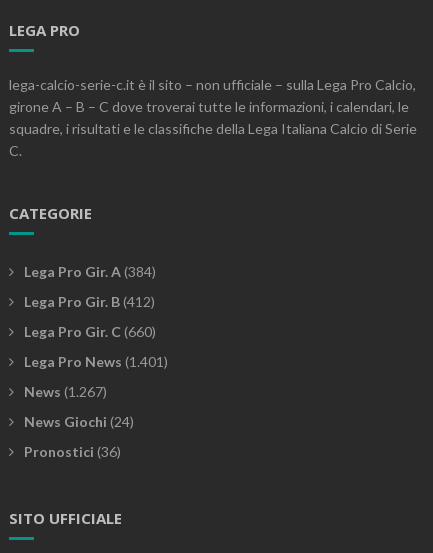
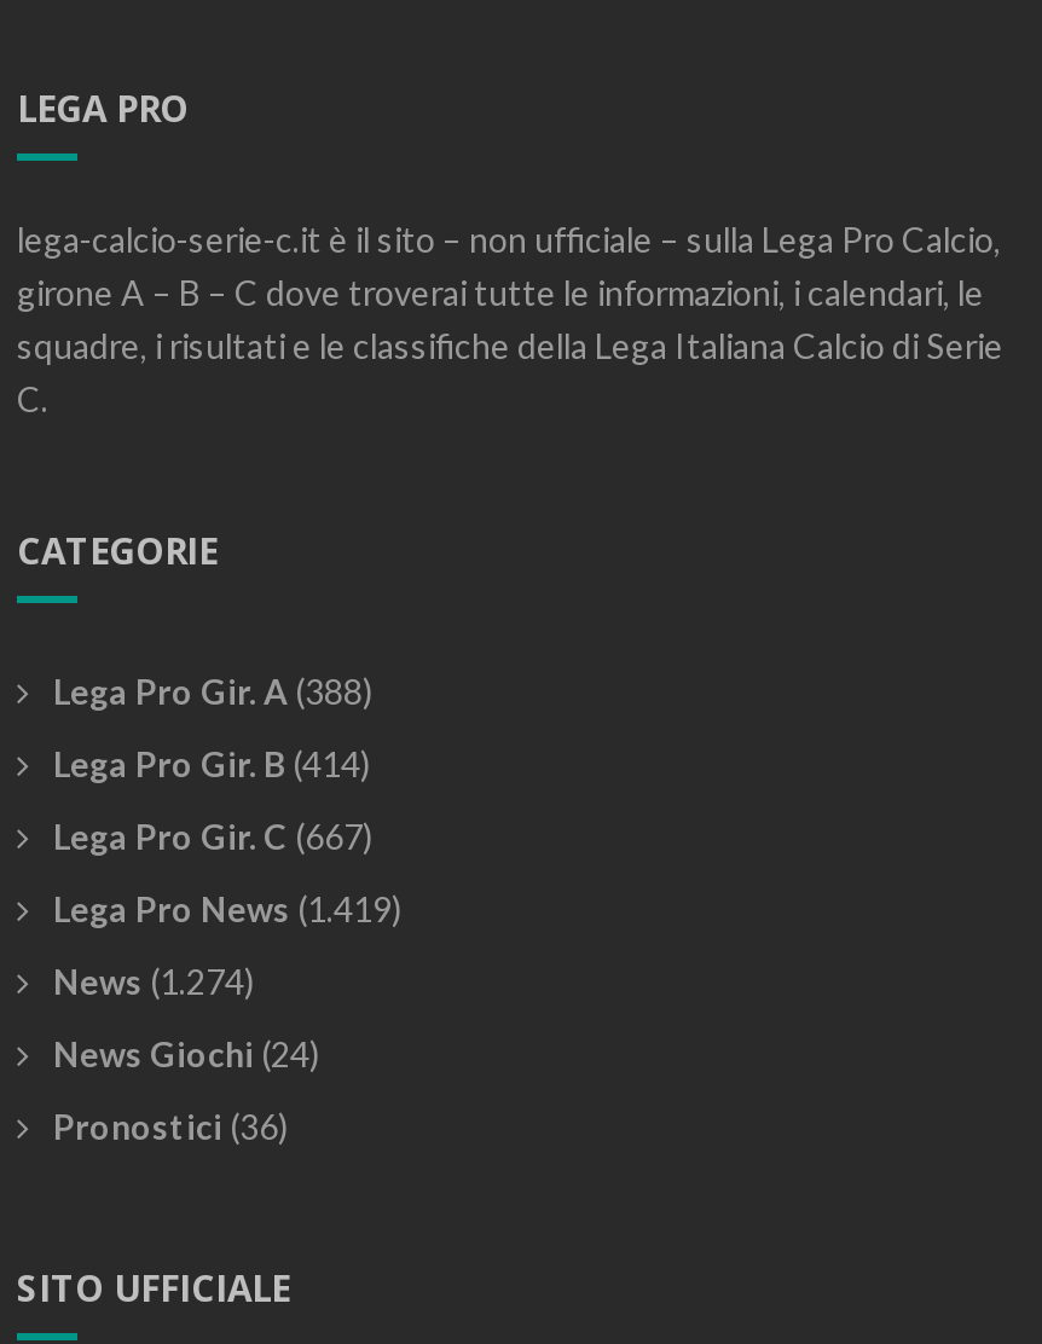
[24,263,156,280] Lega Pro Gir. A (384) -> [53,670,372,711] Lega Pro Gir. A (388)
[24,293,155,310] Lega Pro Gir. B (412) -> [53,742,370,783] Lega Pro Gir. B (414)
[24,323,156,340] Lega Pro Gir. C (660) -> [53,815,372,856] Lega Pro Gir. C (667)
[24,353,168,370] Lega Pro News (1.401) -> [53,887,401,928] Lega Pro News (1.419)
[24,383,107,400] News (1.267) -> [53,960,254,1001] News (1.274)

